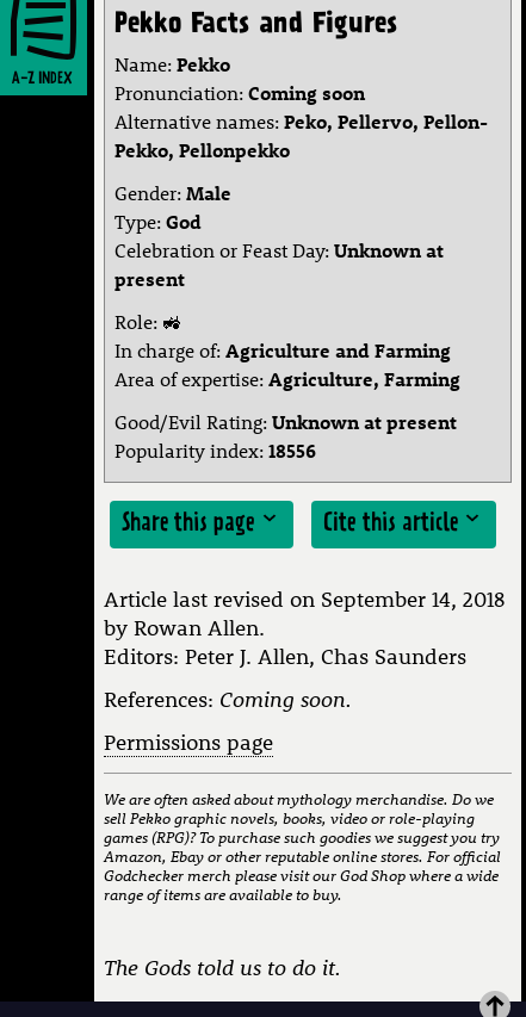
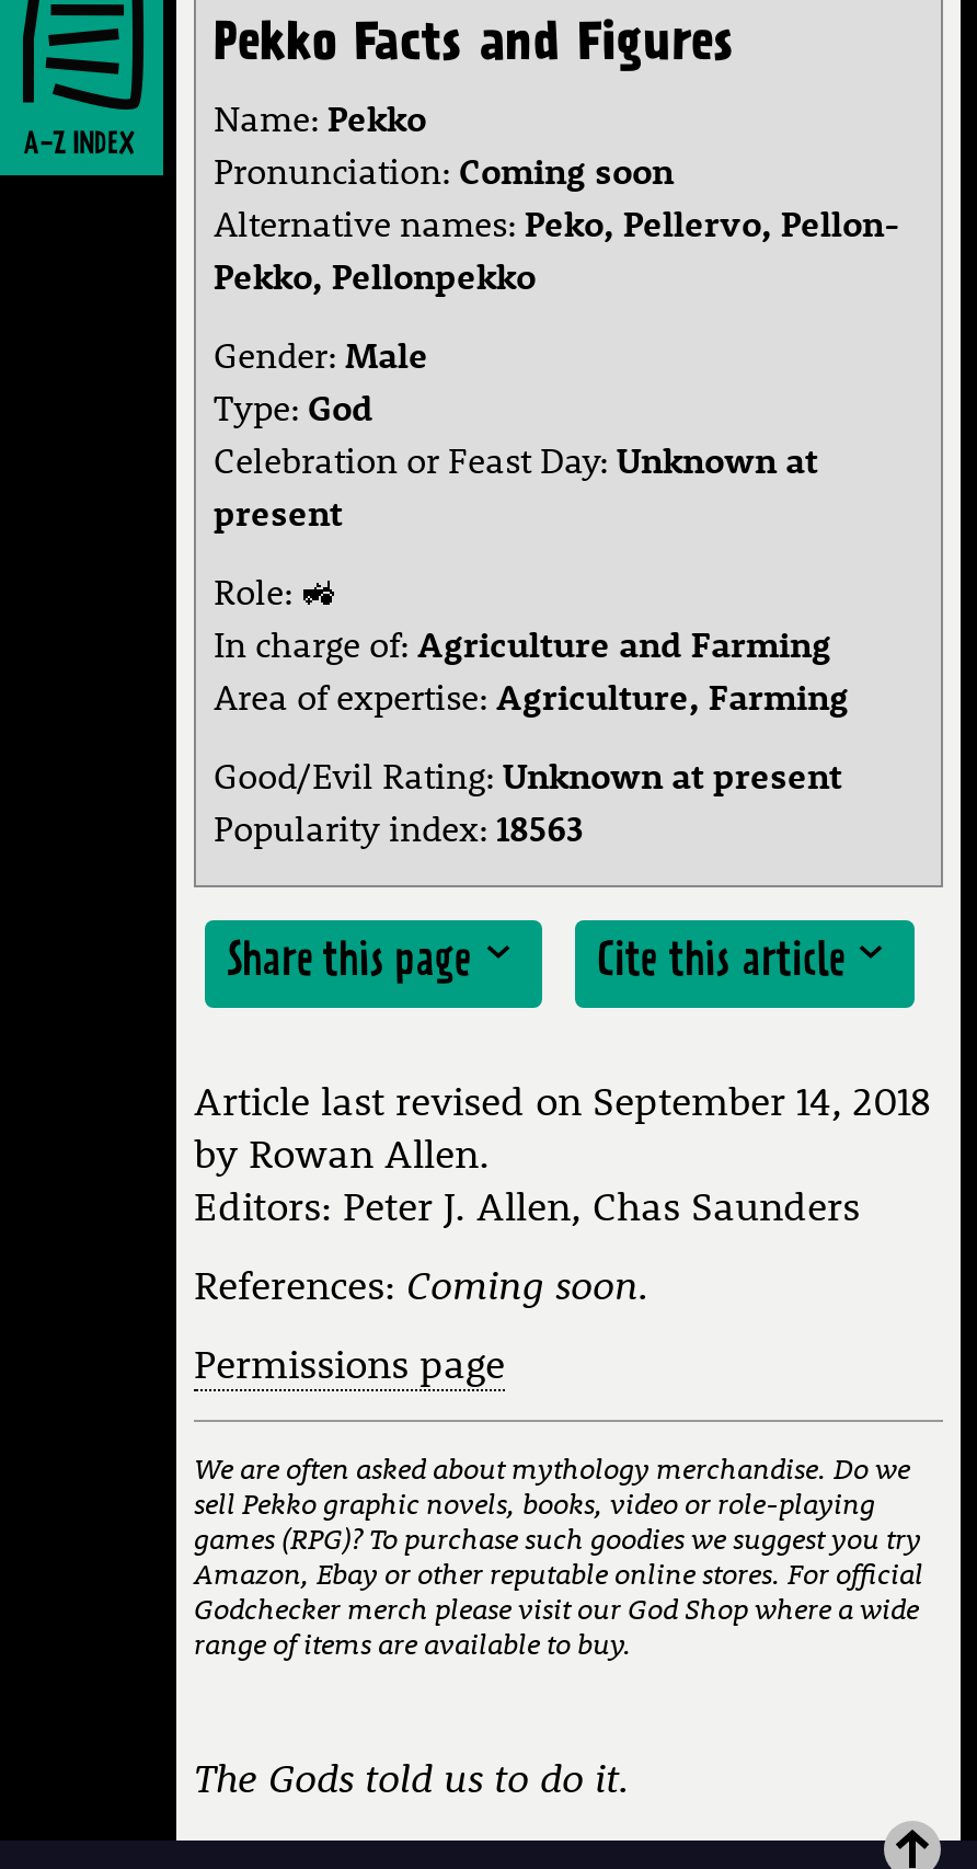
[115,438,316,463] Popularity index: 18556 -> [214,804,584,850] Popularity index: 18563

